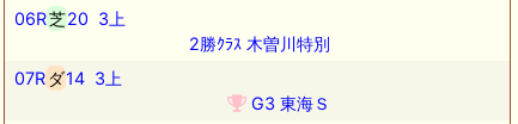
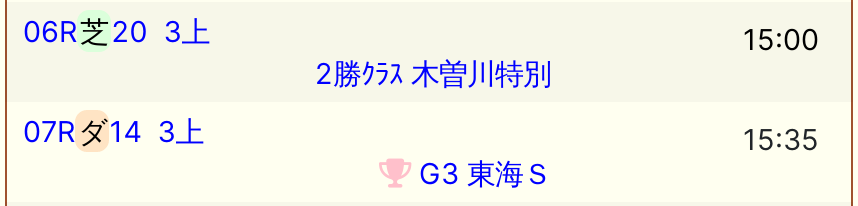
none -> [743,21,819,55] 15:00
none -> [743,121,819,155] 15:35

